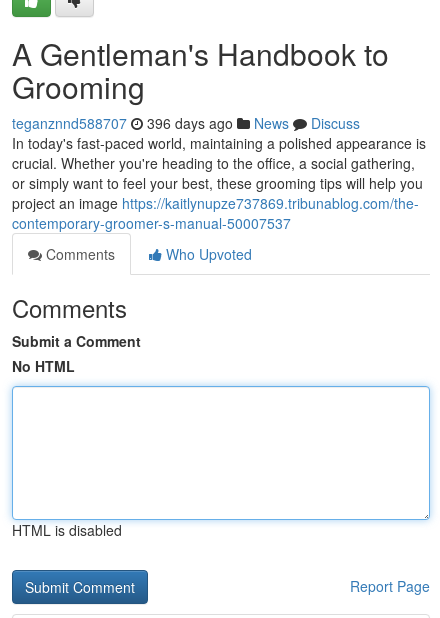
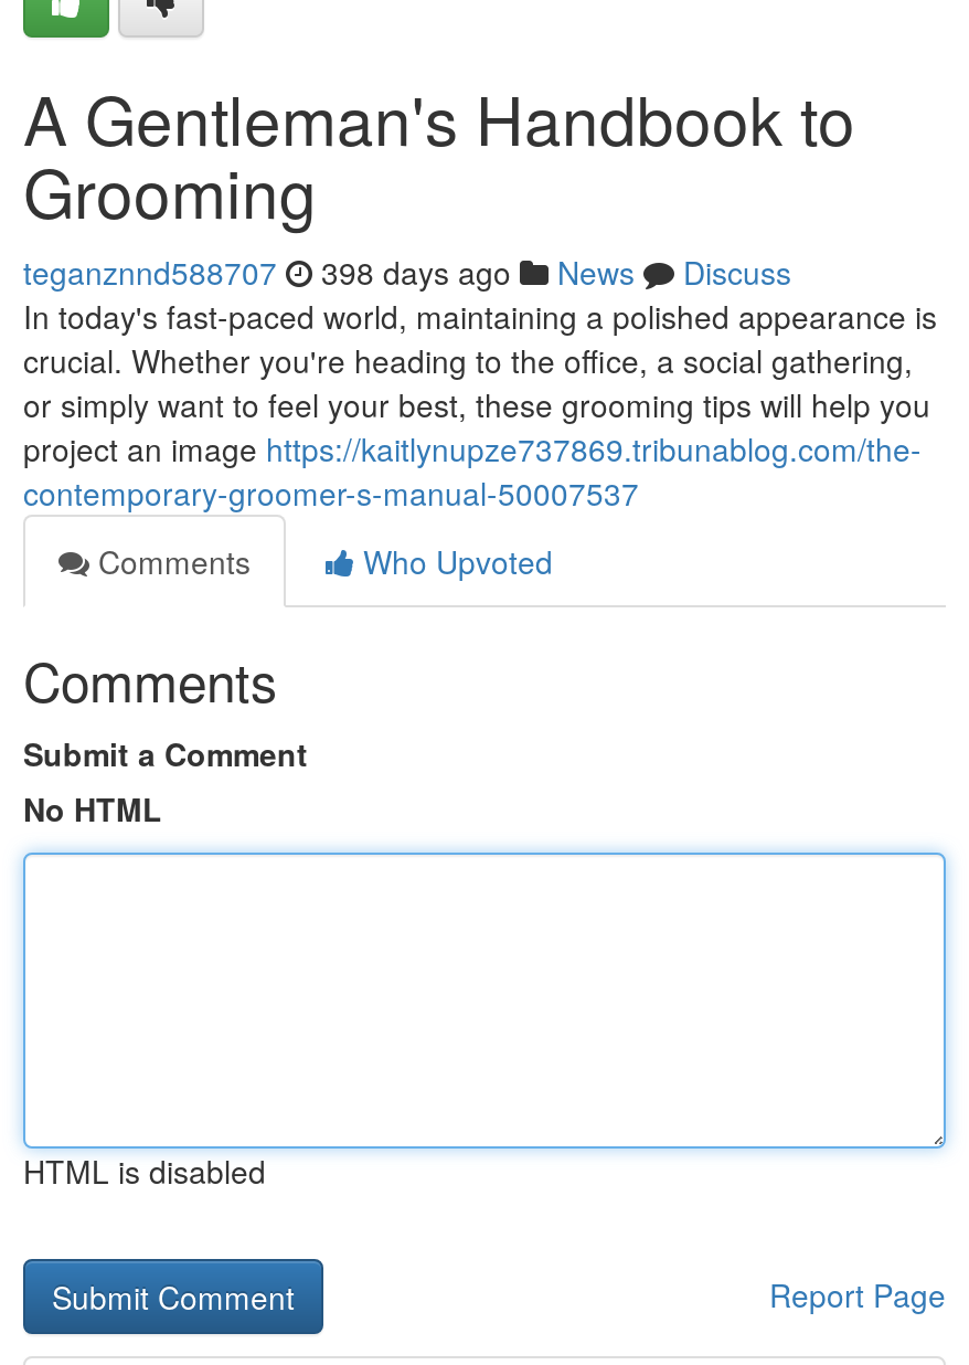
[12,113,360,133] teganznnd588707 396 days ago News Discuss -> [23,250,791,294] teganznnd588707 398 days ago News Discuss

